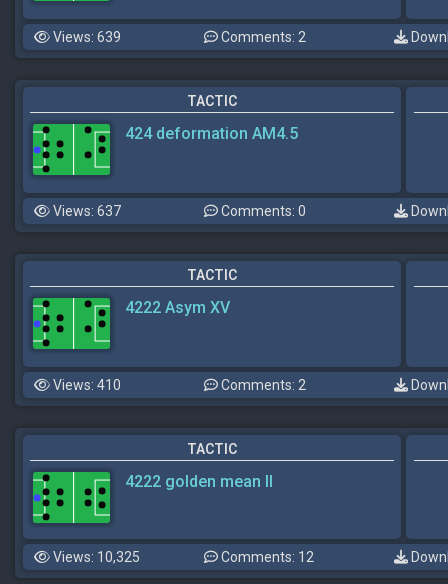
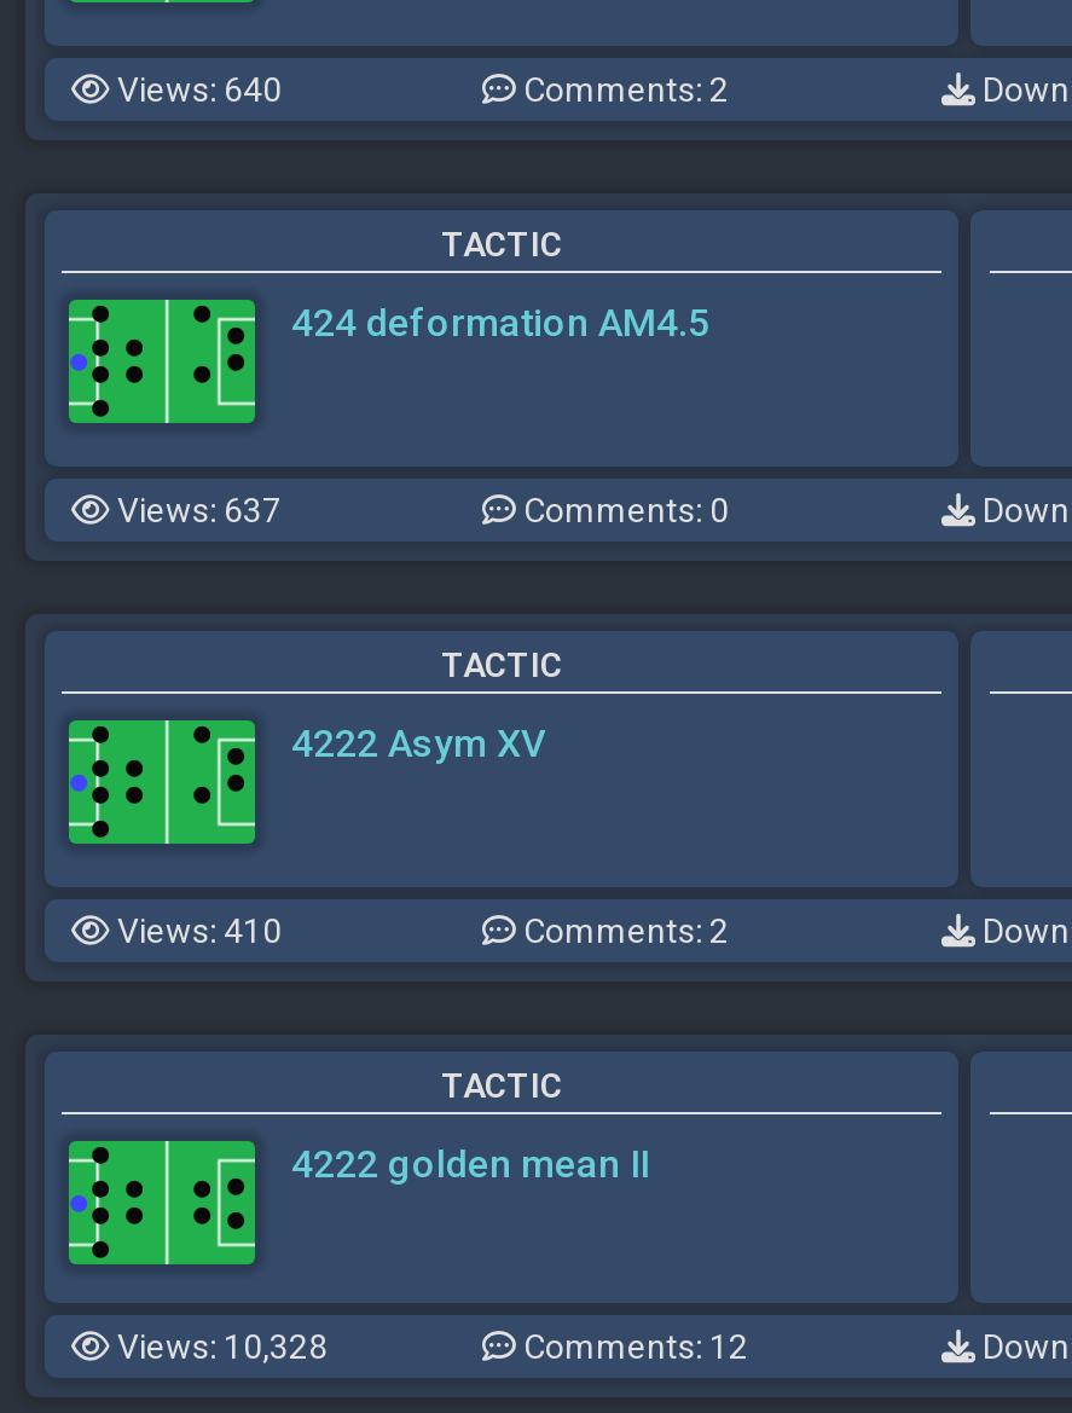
[50,29,121,45] Views: 639 -> [110,71,282,109] Views: 640
[50,549,140,565] Views: 10,325 -> [110,1327,328,1365] Views: 10,328

